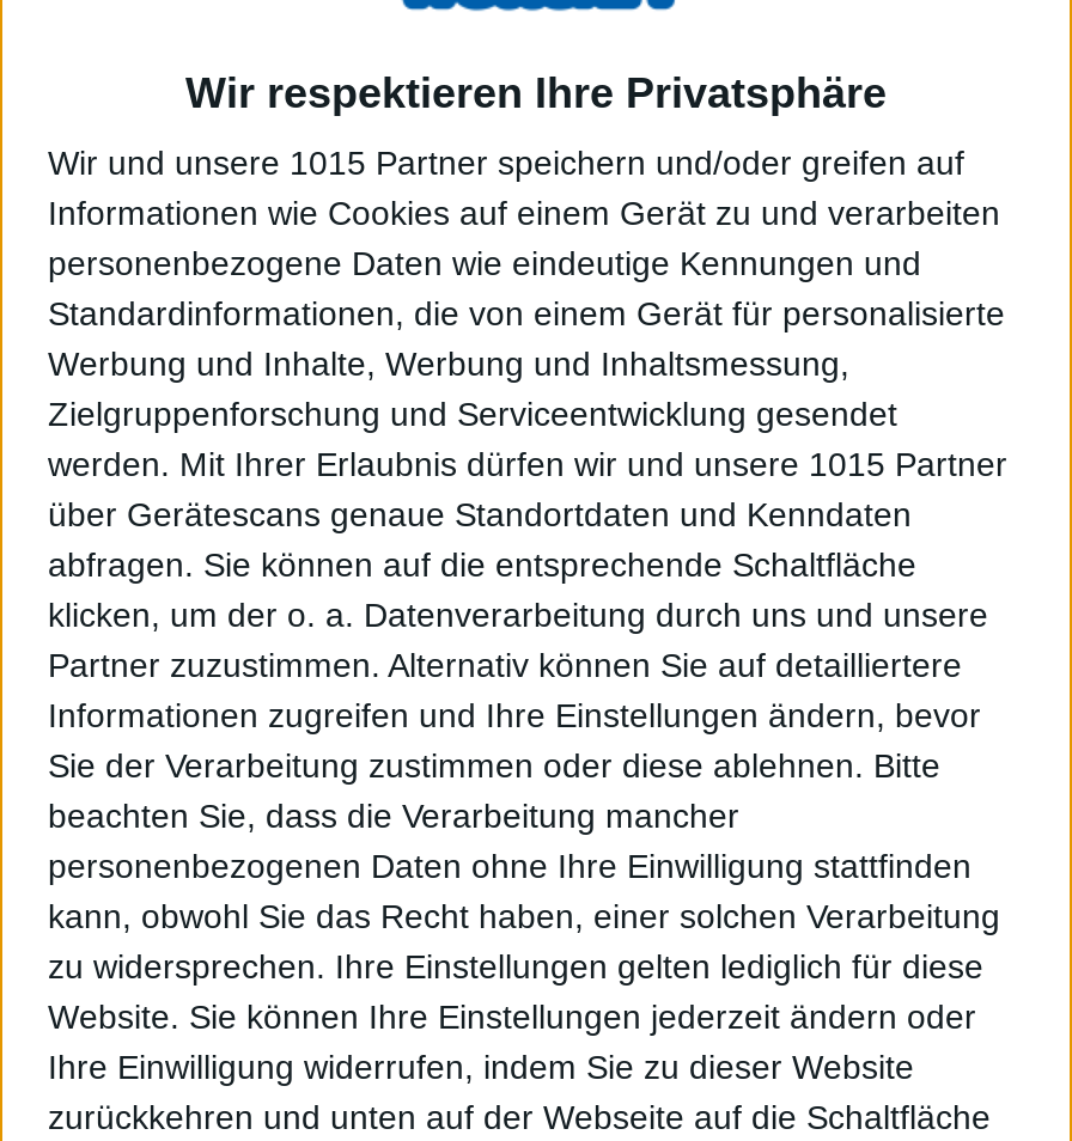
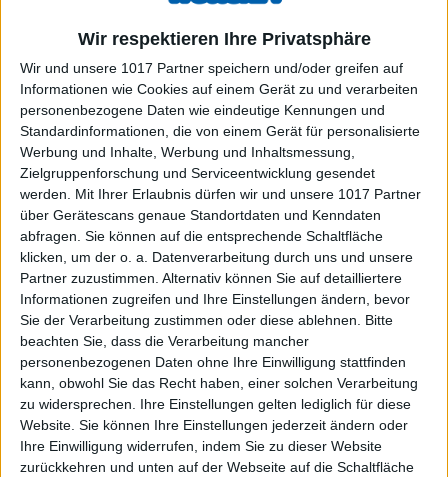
[48,143,964,181] Wir und unsere 1015 Partner speichern und/oder greifen auf -> [20,60,403,76] Wir und unsere 1017 Partner speichern und/oder greifen auf
[48,444,1007,482] werden. Mit Ihrer Erlaubnis dürfen wir und unsere 1015 Partner -> [20,186,421,202] werden. Mit Ihrer Erlaubnis dürfen wir und unsere 1017 Partner

